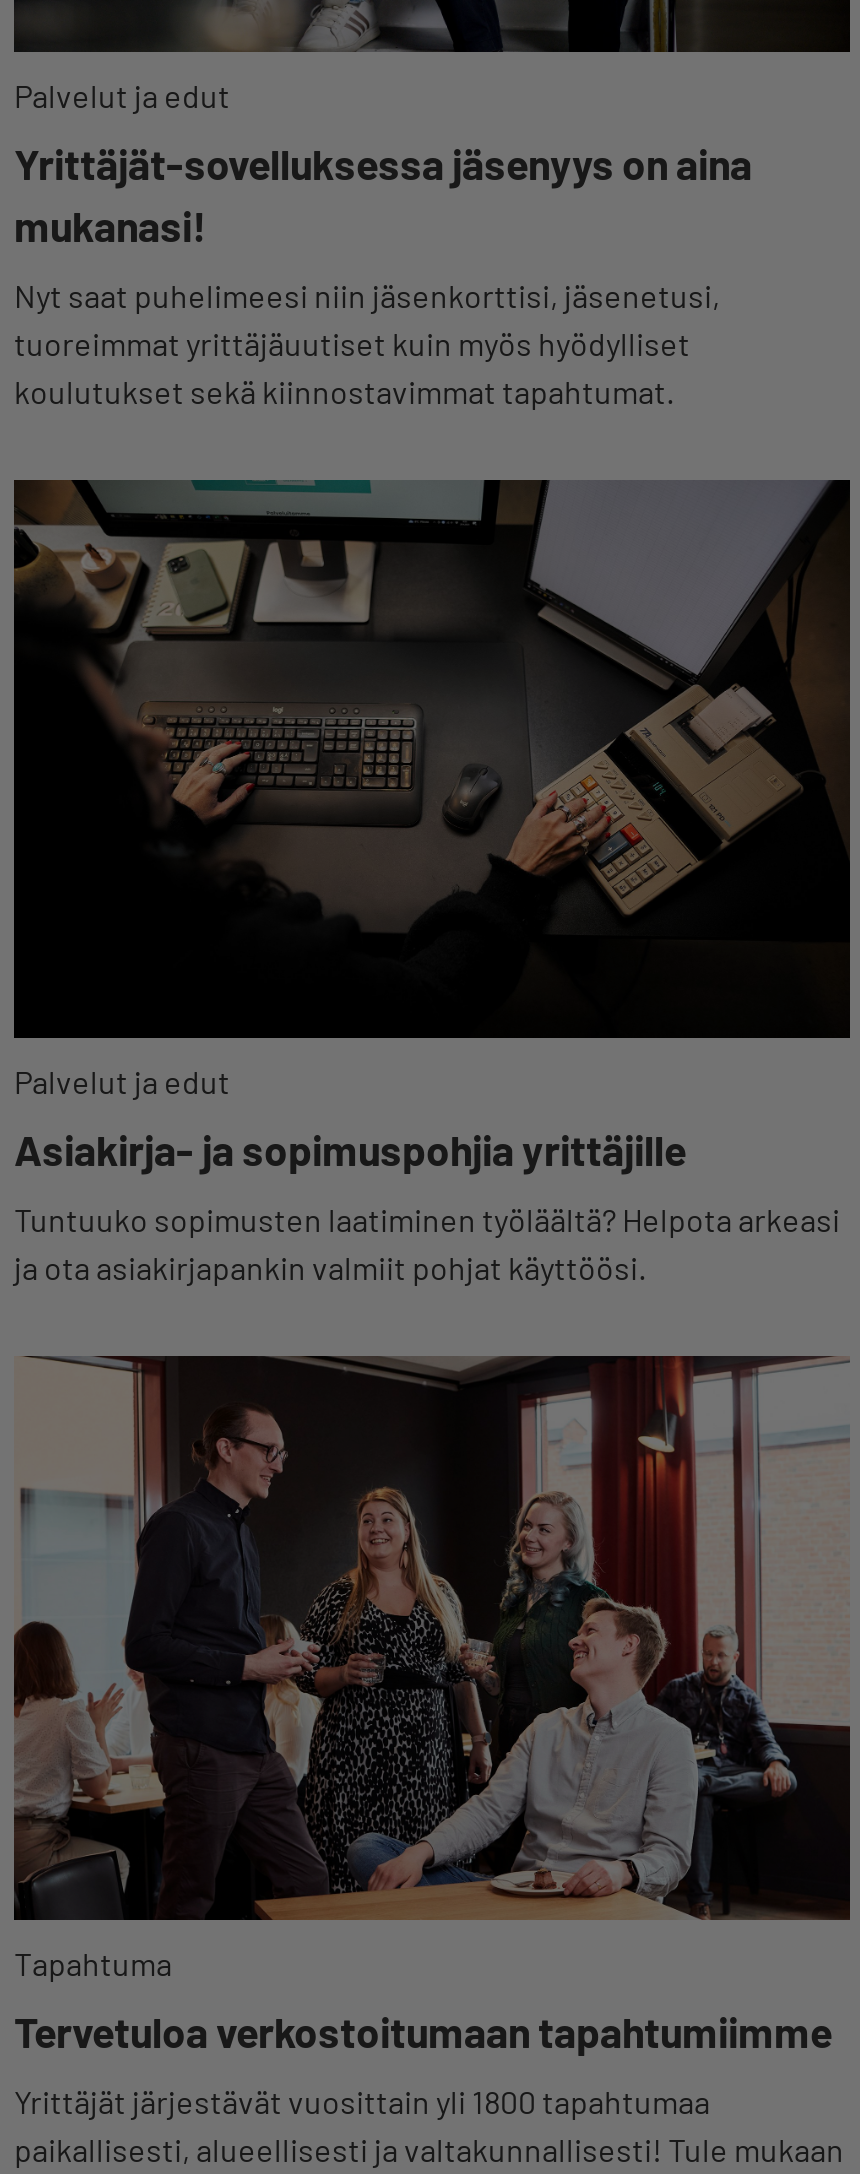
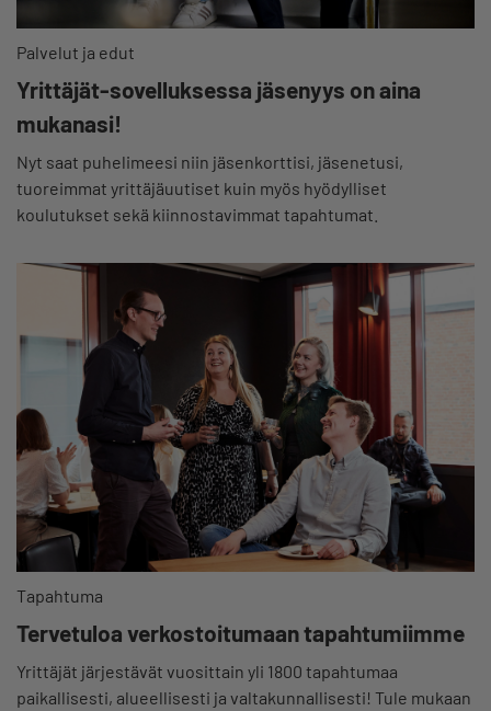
[12,478,850,1286] [image] | Palvelut ja edut | Asiakirja- ja sopimuspohjia yrittäjille | Tuntuuko sopimusten laatiminen työläältä? Helpota arkeasi | ja ota asiakirjapankin valmiit pohjat käyttöösi. -> none

